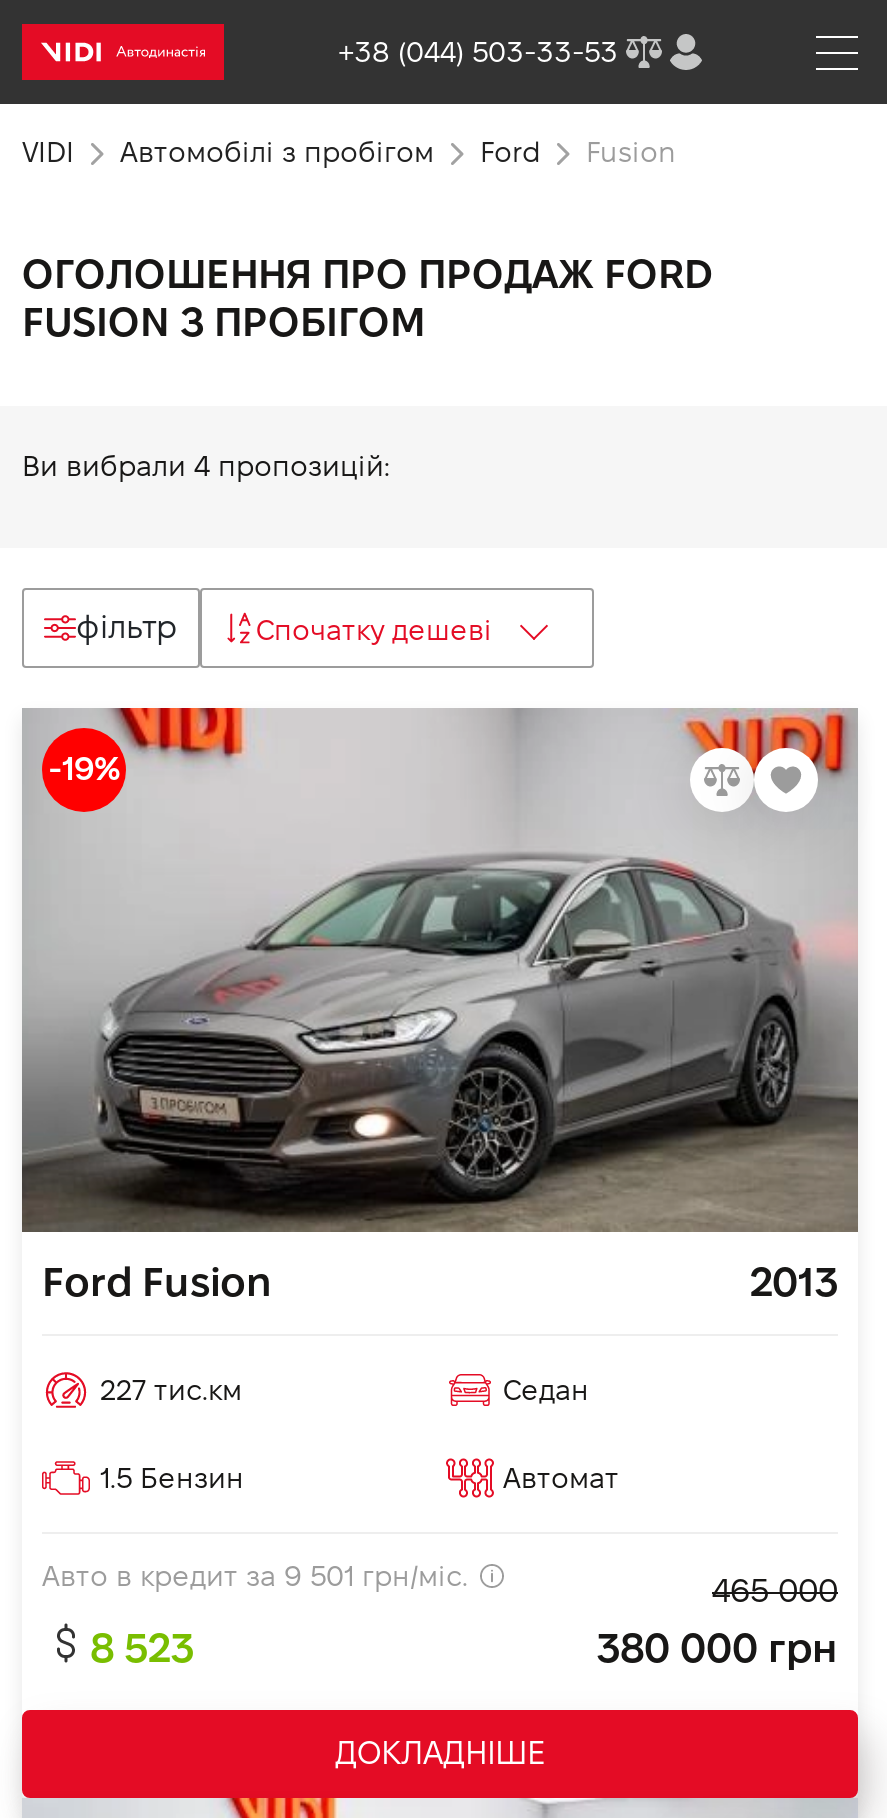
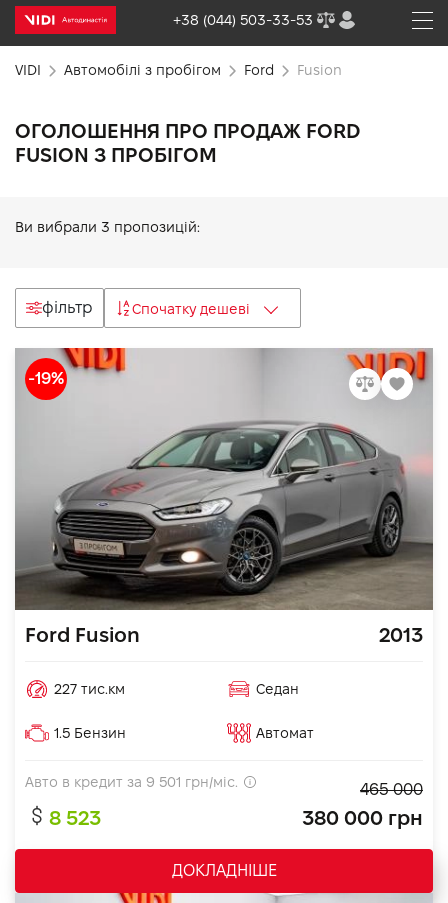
[22,450,390,482] Ви вибрали 4 пропозицій: -> [15,219,200,235] Ви вибрали 3 пропозицій:

